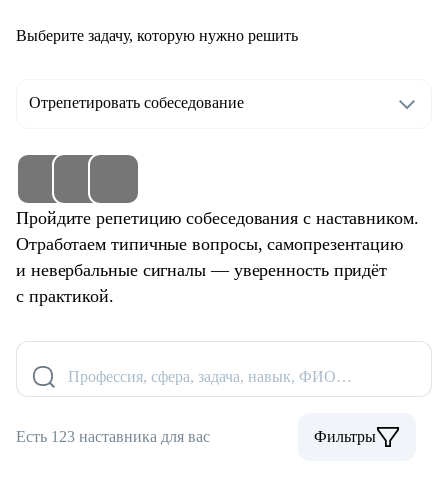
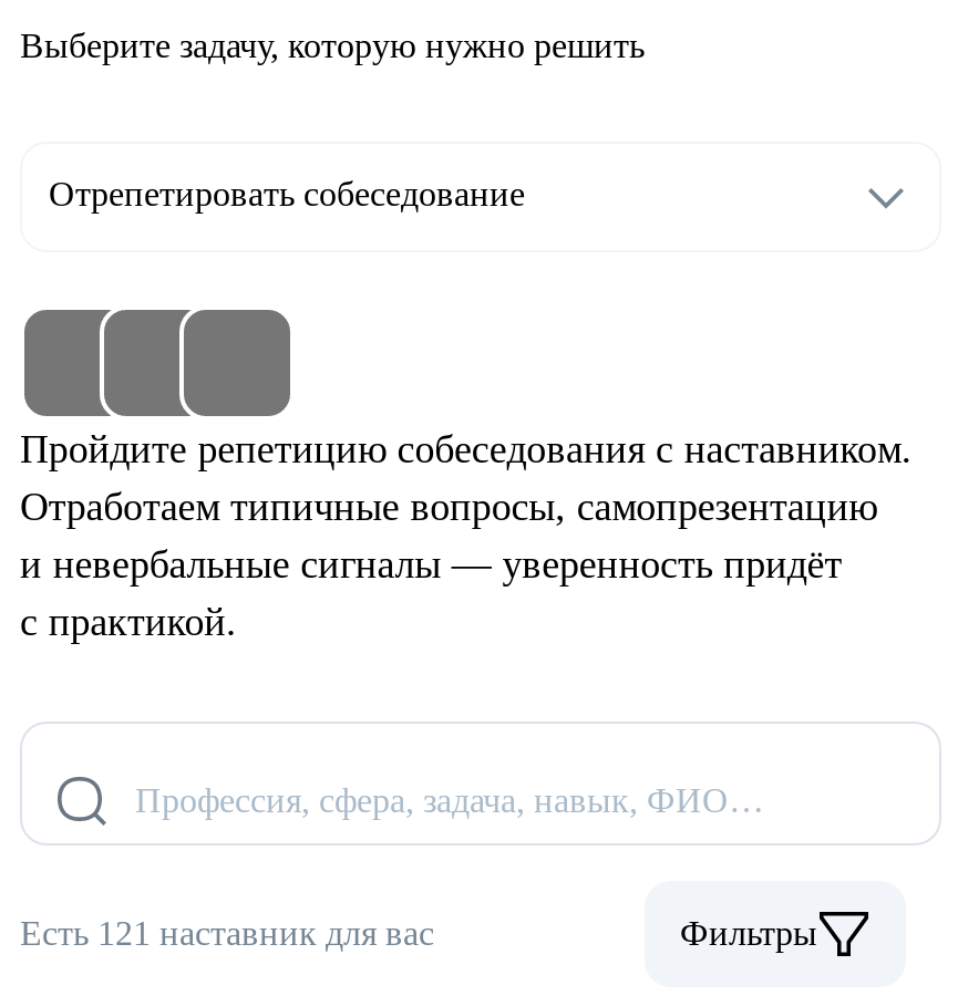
[16,428,210,445] Есть 123 наставника для вас -> [20,915,434,952] Есть 121 наставник для вас

